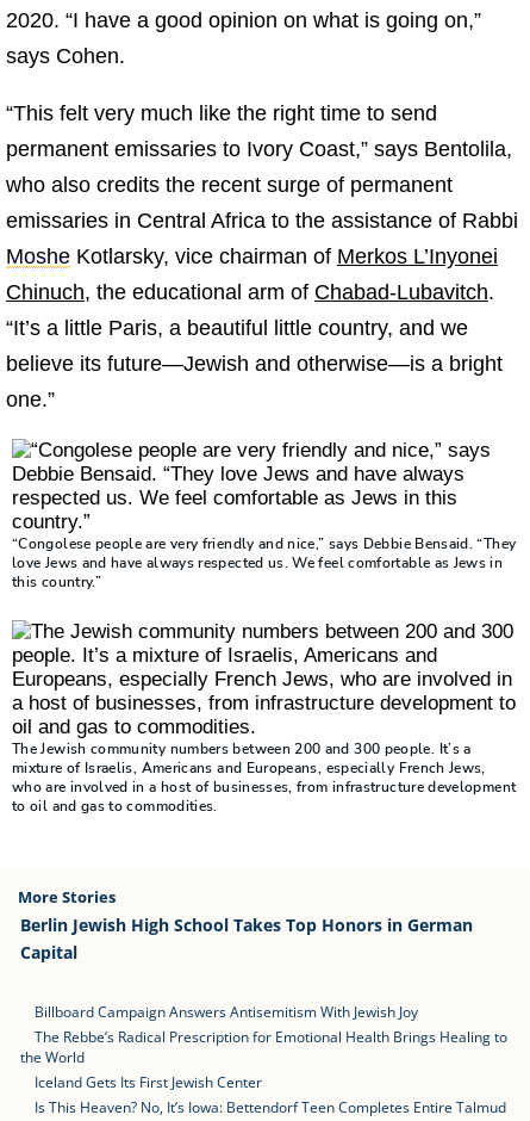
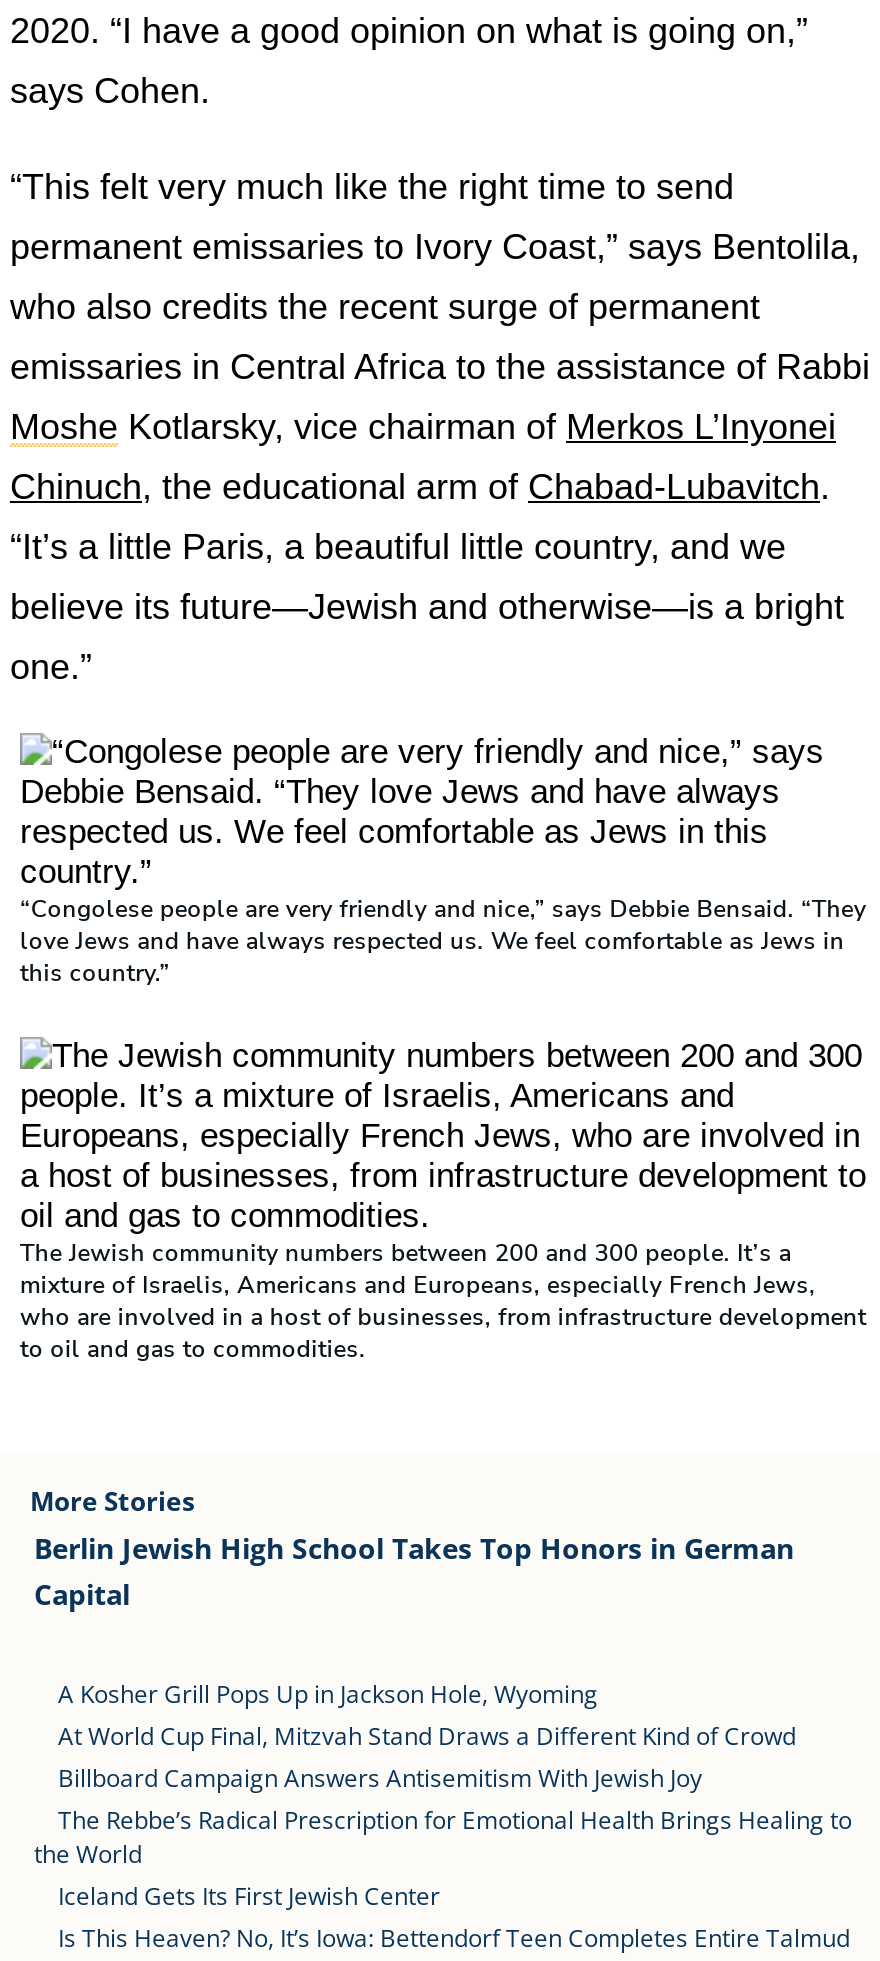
none -> [58,1677,796,1753] A Kosher Grill Pops Up in Jackson Hole, Wyoming | At World Cup Final, Mitzvah Stand Draws a Different Kind of Crowd

